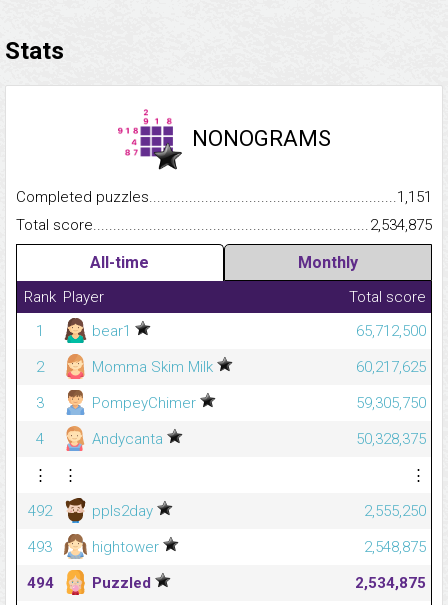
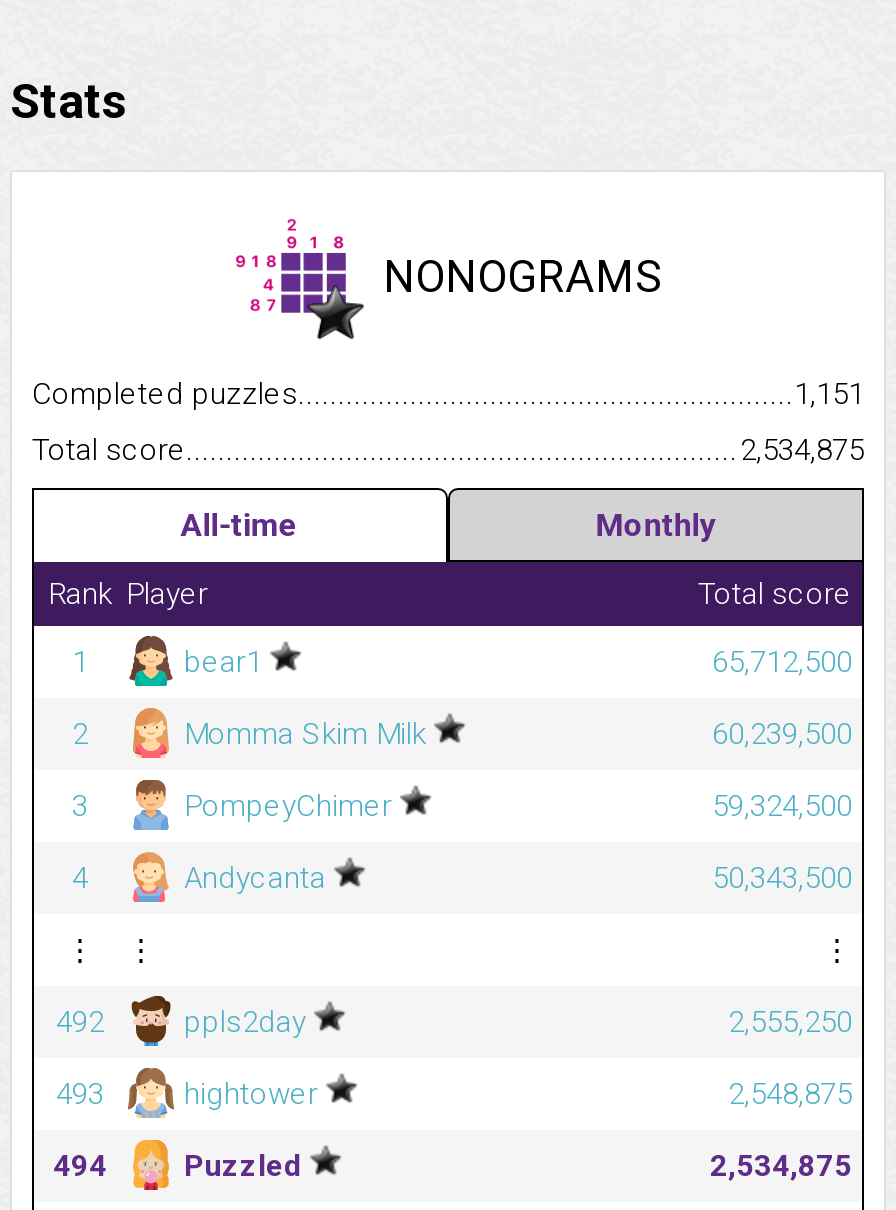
[356,358,426,376] 60,217,625 -> [712,716,852,752] 60,239,500
[356,394,426,412] 59,305,750 -> [712,788,852,824] 59,324,500
[356,430,426,448] 50,328,375 -> [712,860,852,896] 50,343,500

